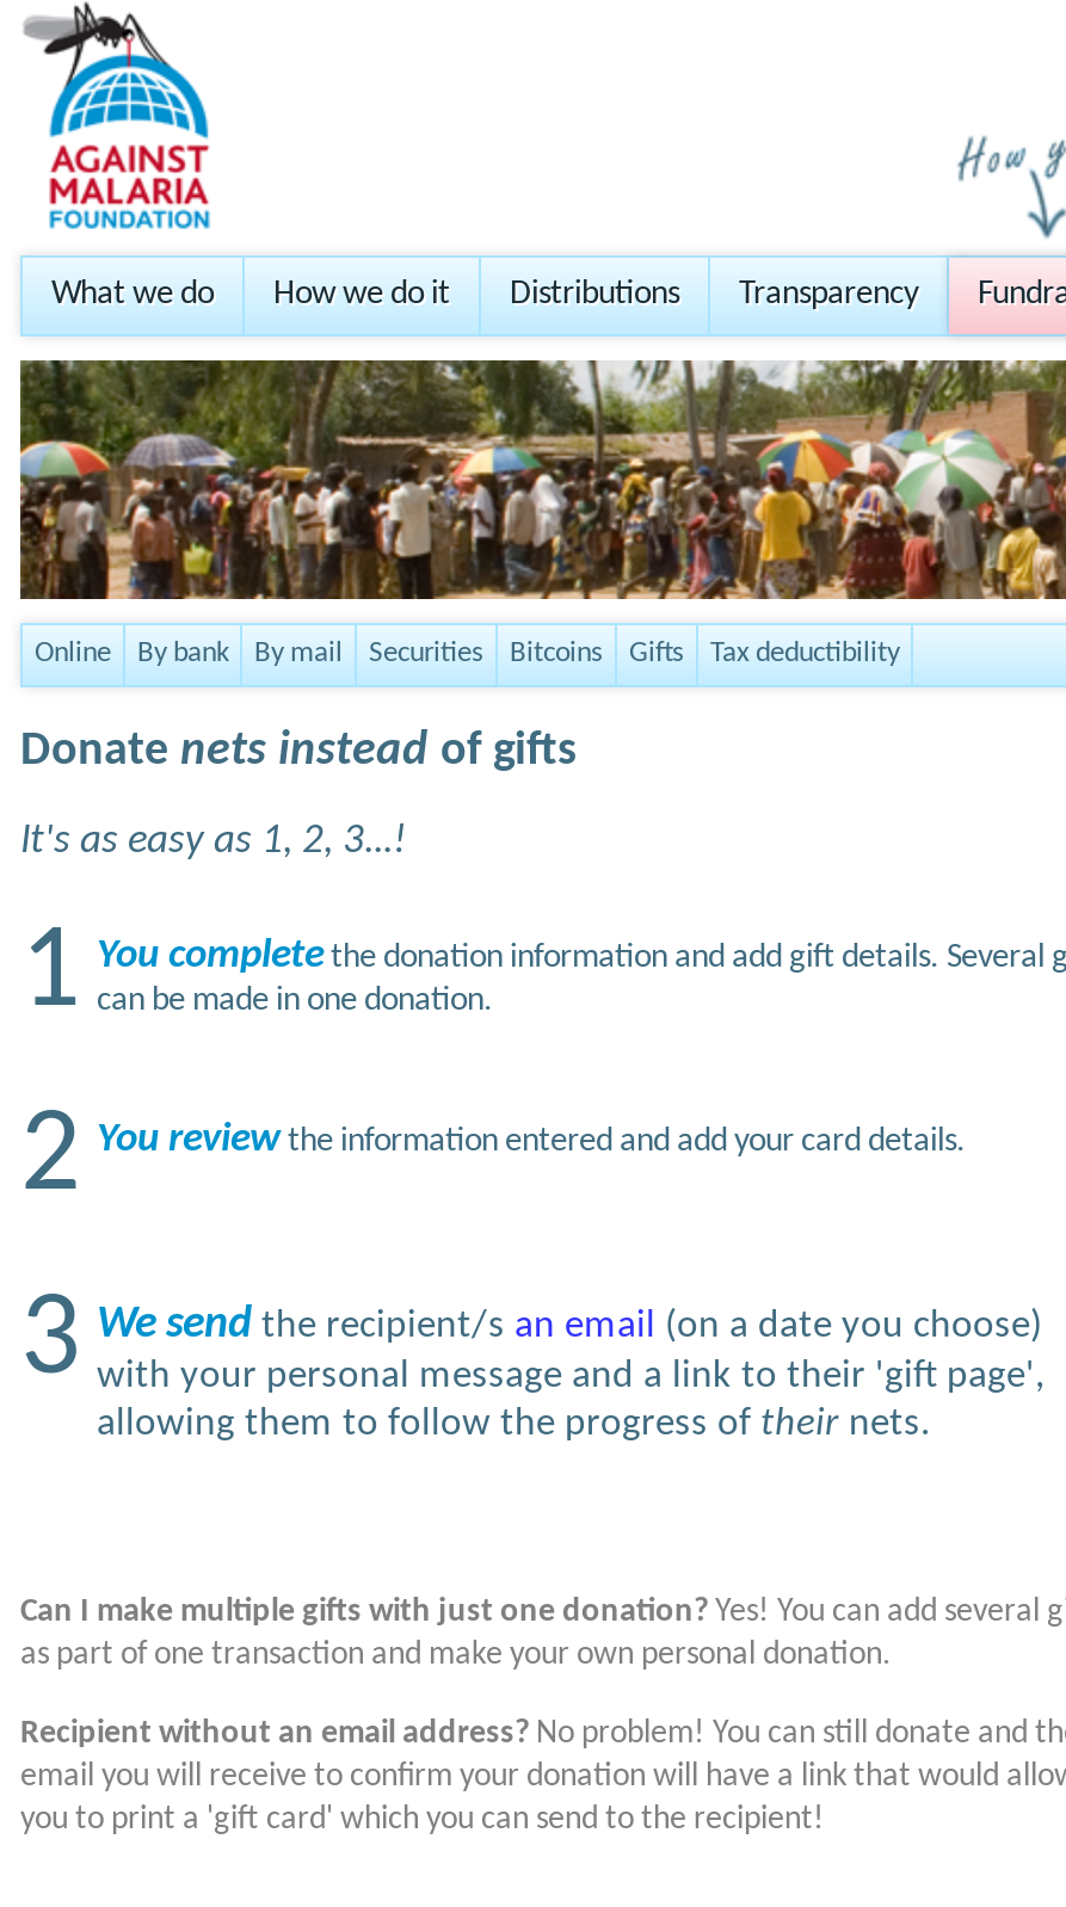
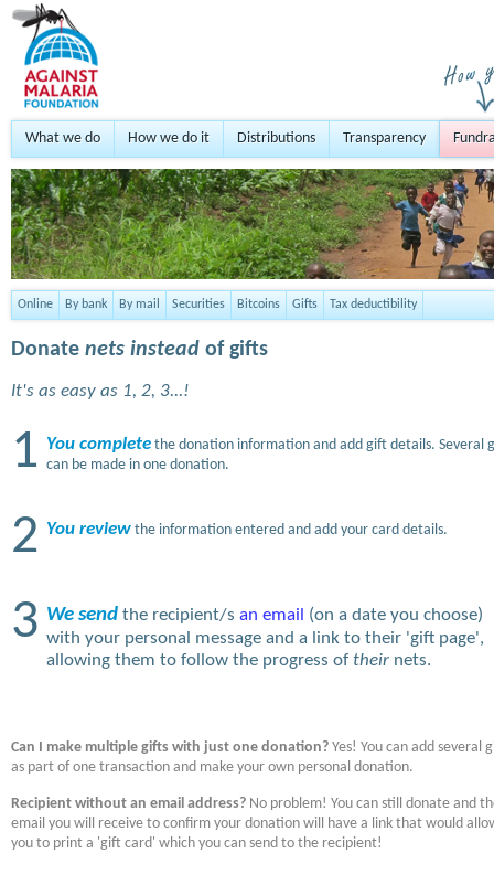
[18,358,1059,601] [image] -> [11,168,491,280] [image]

